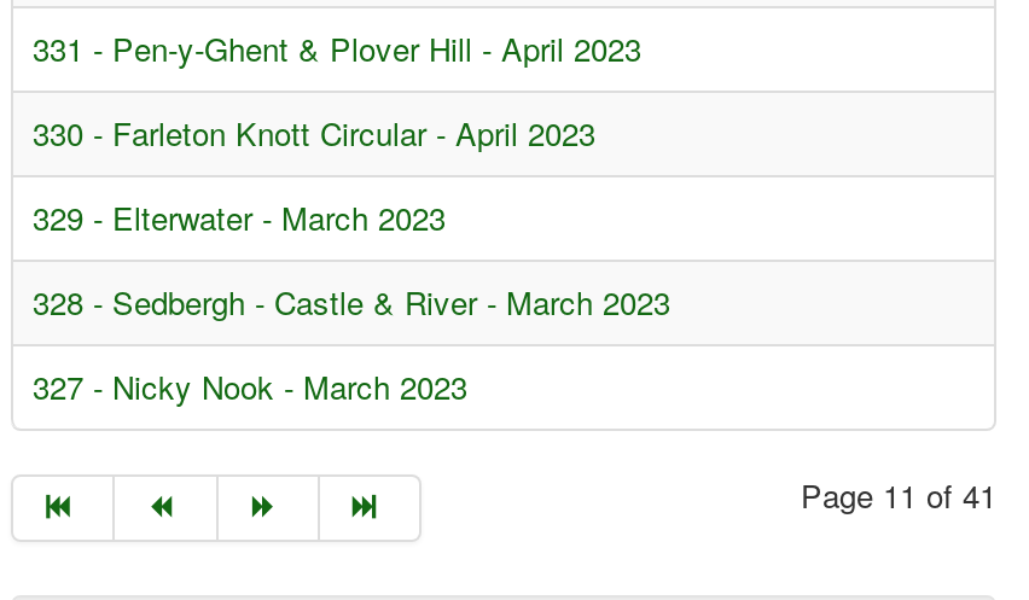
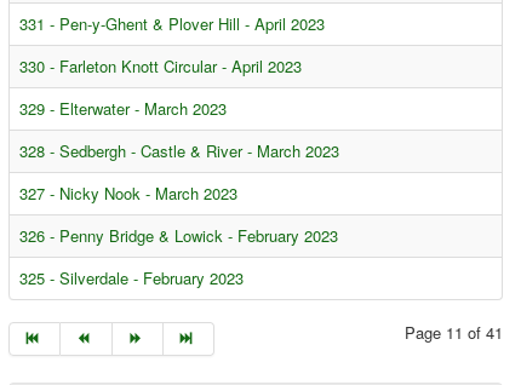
none -> [19,223,338,289] 326 - Penny Bridge & Lowick - February 2023 | 325 - Silverdale - February 2023

